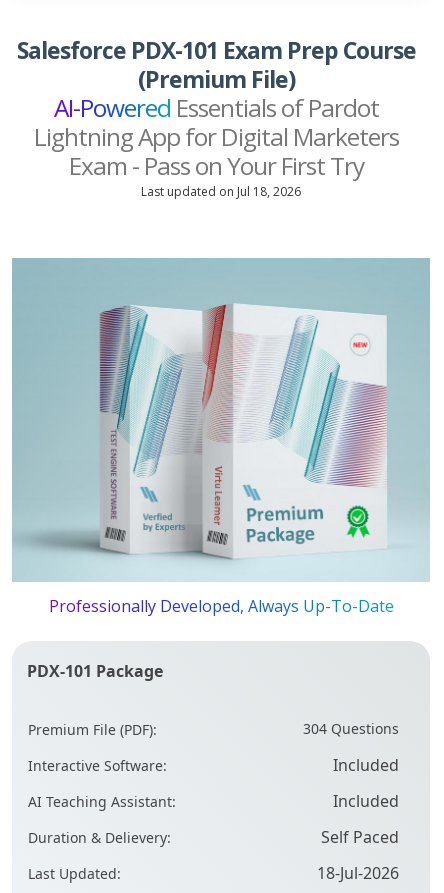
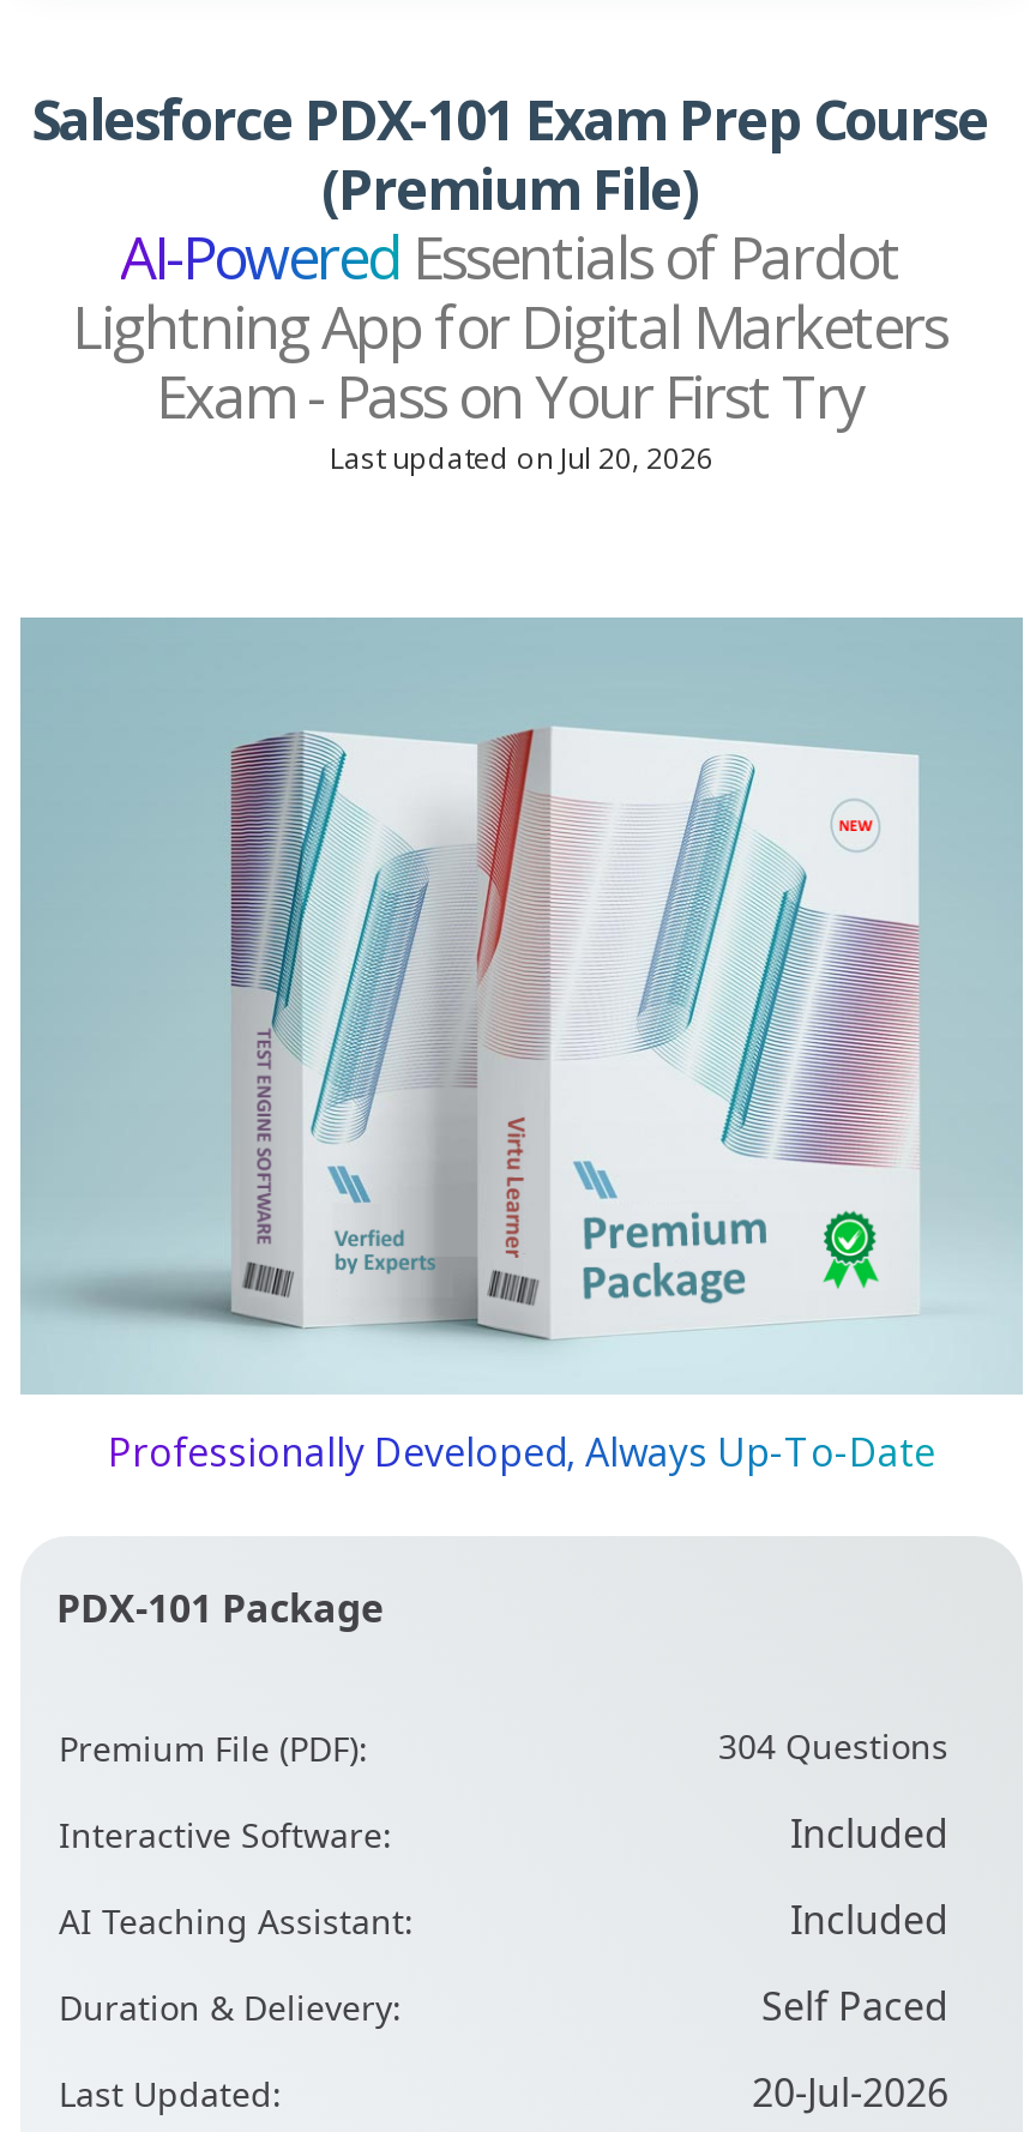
[141,183,301,200] Last updated on Jul 18, 2026 -> [330,439,713,479] Last updated on Jul 20, 2026
[317,862,399,884] 18-Jul-2026 -> [752,2066,948,2119] 20-Jul-2026

